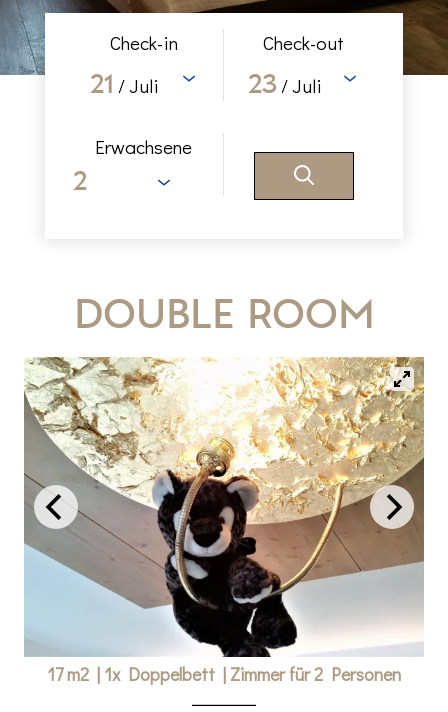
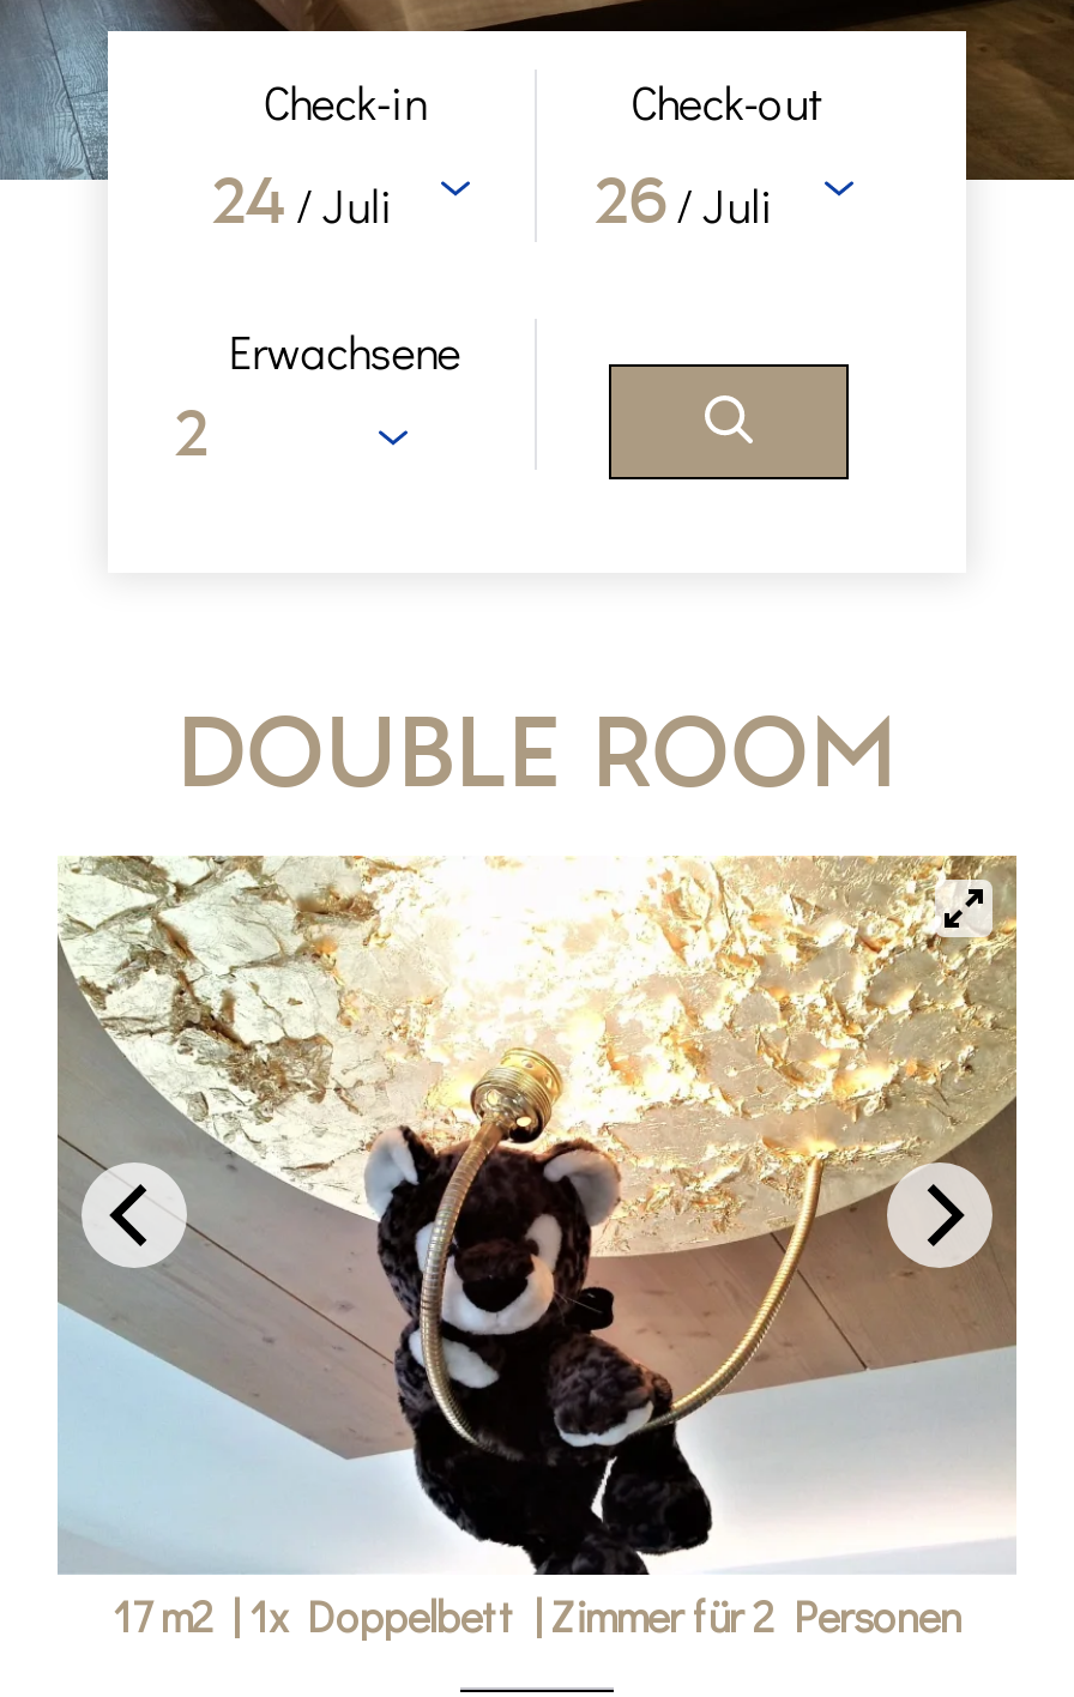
[90,66,159,98] 21 / Juli -> [212,158,394,235] 24 / Juli
[248,66,322,98] 23 / Juli -> [595,158,774,235] 26 / Juli

